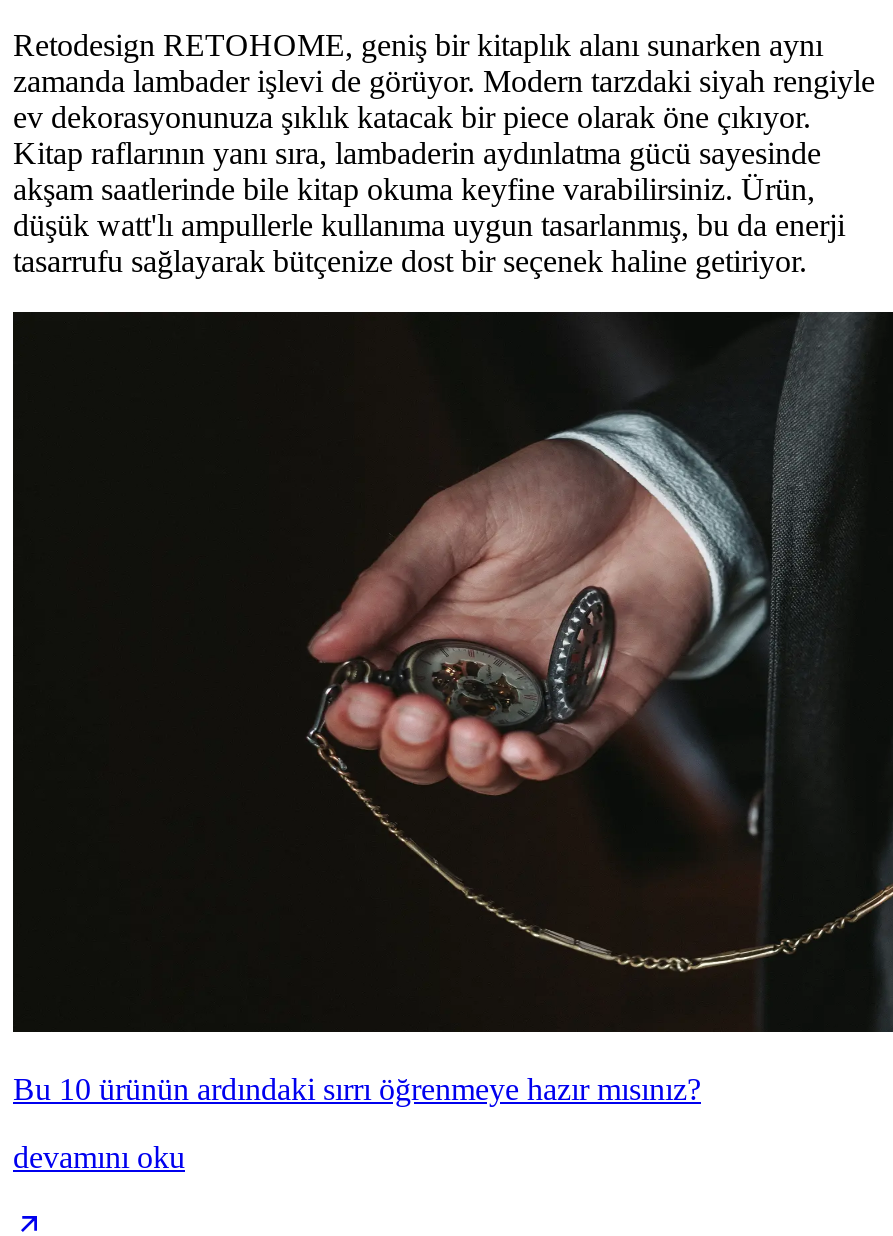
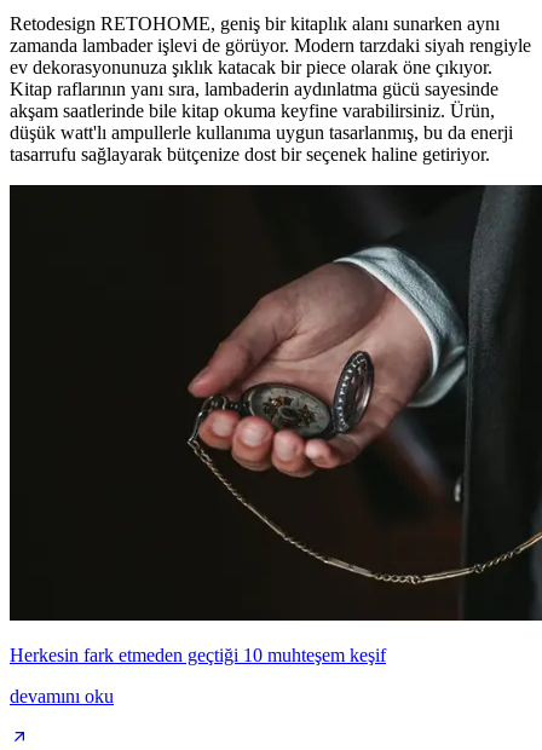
[13,1071,701,1105] Bu 10 ürünün ardındaki sırrı öğrenmeye hazır mısınız? -> [10,644,386,665] Herkesin fark etmeden geçtiği 10 muhteşem keşif

